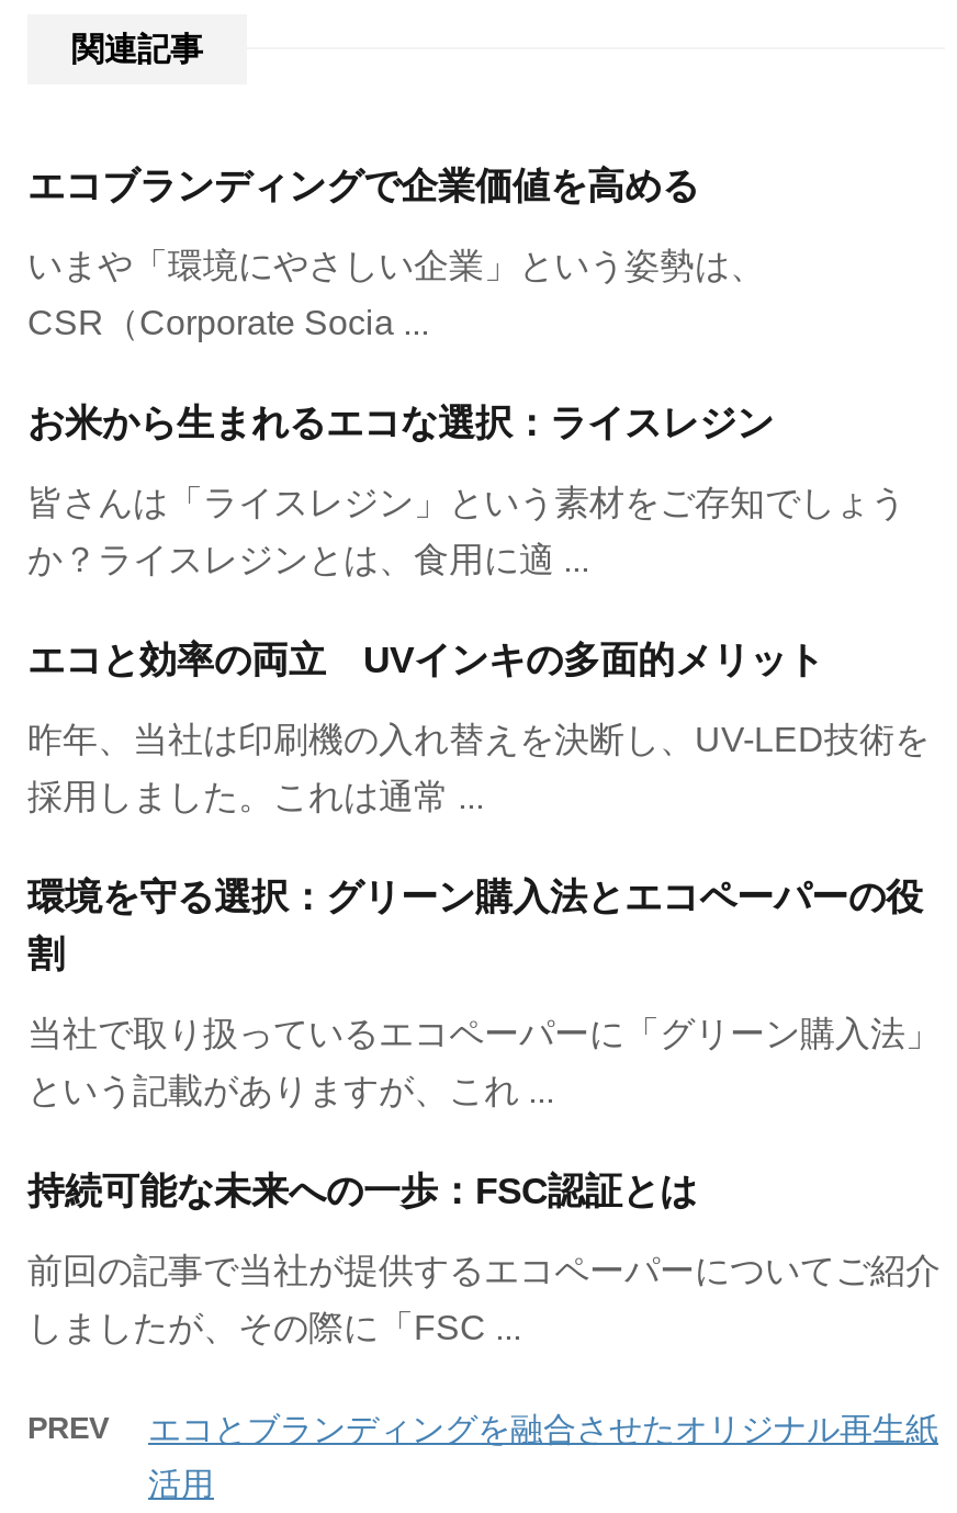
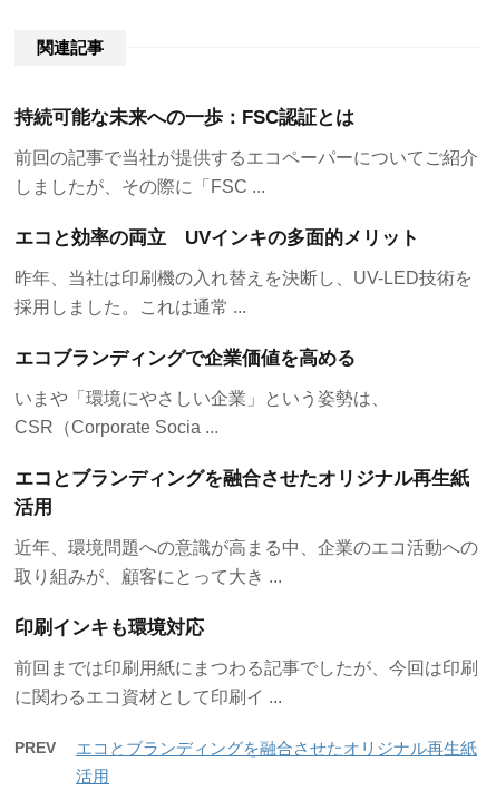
moved [27,166,930,816] -> [14,227,473,437]: エコと効率の両立 UVインキの多面的メリット | 昨年、当社は印刷機の入れ替えを決断し、UV-LED技術を | 採用しました。これは通常 ... | エコブランディングで企業価値を高める | いまや「環境にやさしい企業」という姿勢は、 | CSR（Corporate Socia ...
[27,403,941,1110] お米から生まれるエコな選択：ライスレジン | 皆さんは「ライスレジン」という素材をご存知でしょう | か？ライスレジンとは、食用に適 ... | 環境を守る選択：グリーン購入法とエコペーパーの役 | 割 | 当社で取り扱っているエコペーパーに「グリーン購入法」 | という記載がありますが、これ ... -> none
moved [27,1171,941,1347] -> [14,107,478,196]: 持続可能な未来への一歩：FSC認証とは | 前回の記事で当社が提供するエコペーパーについてご紹介 | しましたが、その際に「FSC ...
none -> [14,468,478,707] エコとブランディングを融合させたオリジナル再生紙 | 活用 | 近年、環境問題への意識が高まる中、企業のエコ活動への | 取り組みが、顧客にとって大き ... | 印刷インキも環境対応 | 前回までは印刷用紙にまつわる記事でしたが、今回は印刷 | に関わるエコ資材として印刷イ ...

